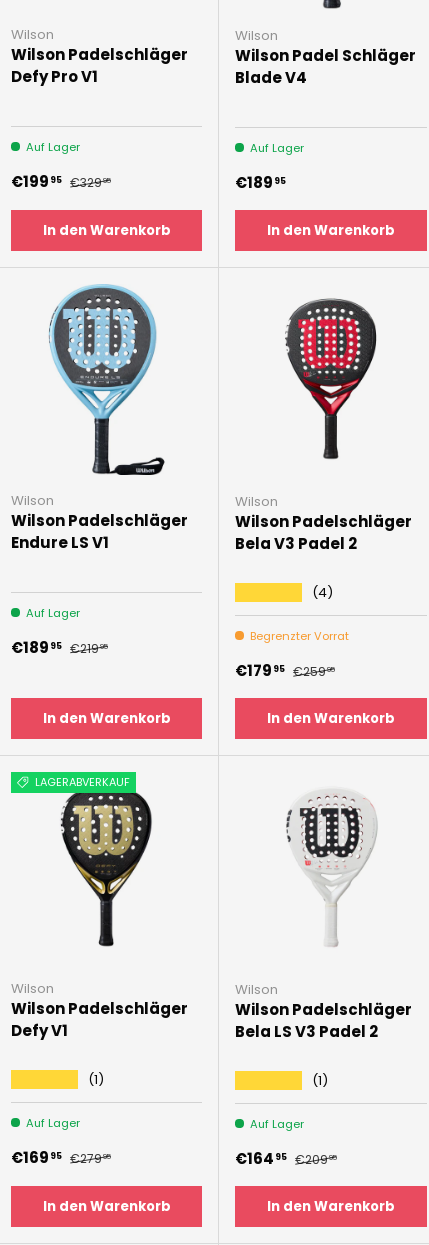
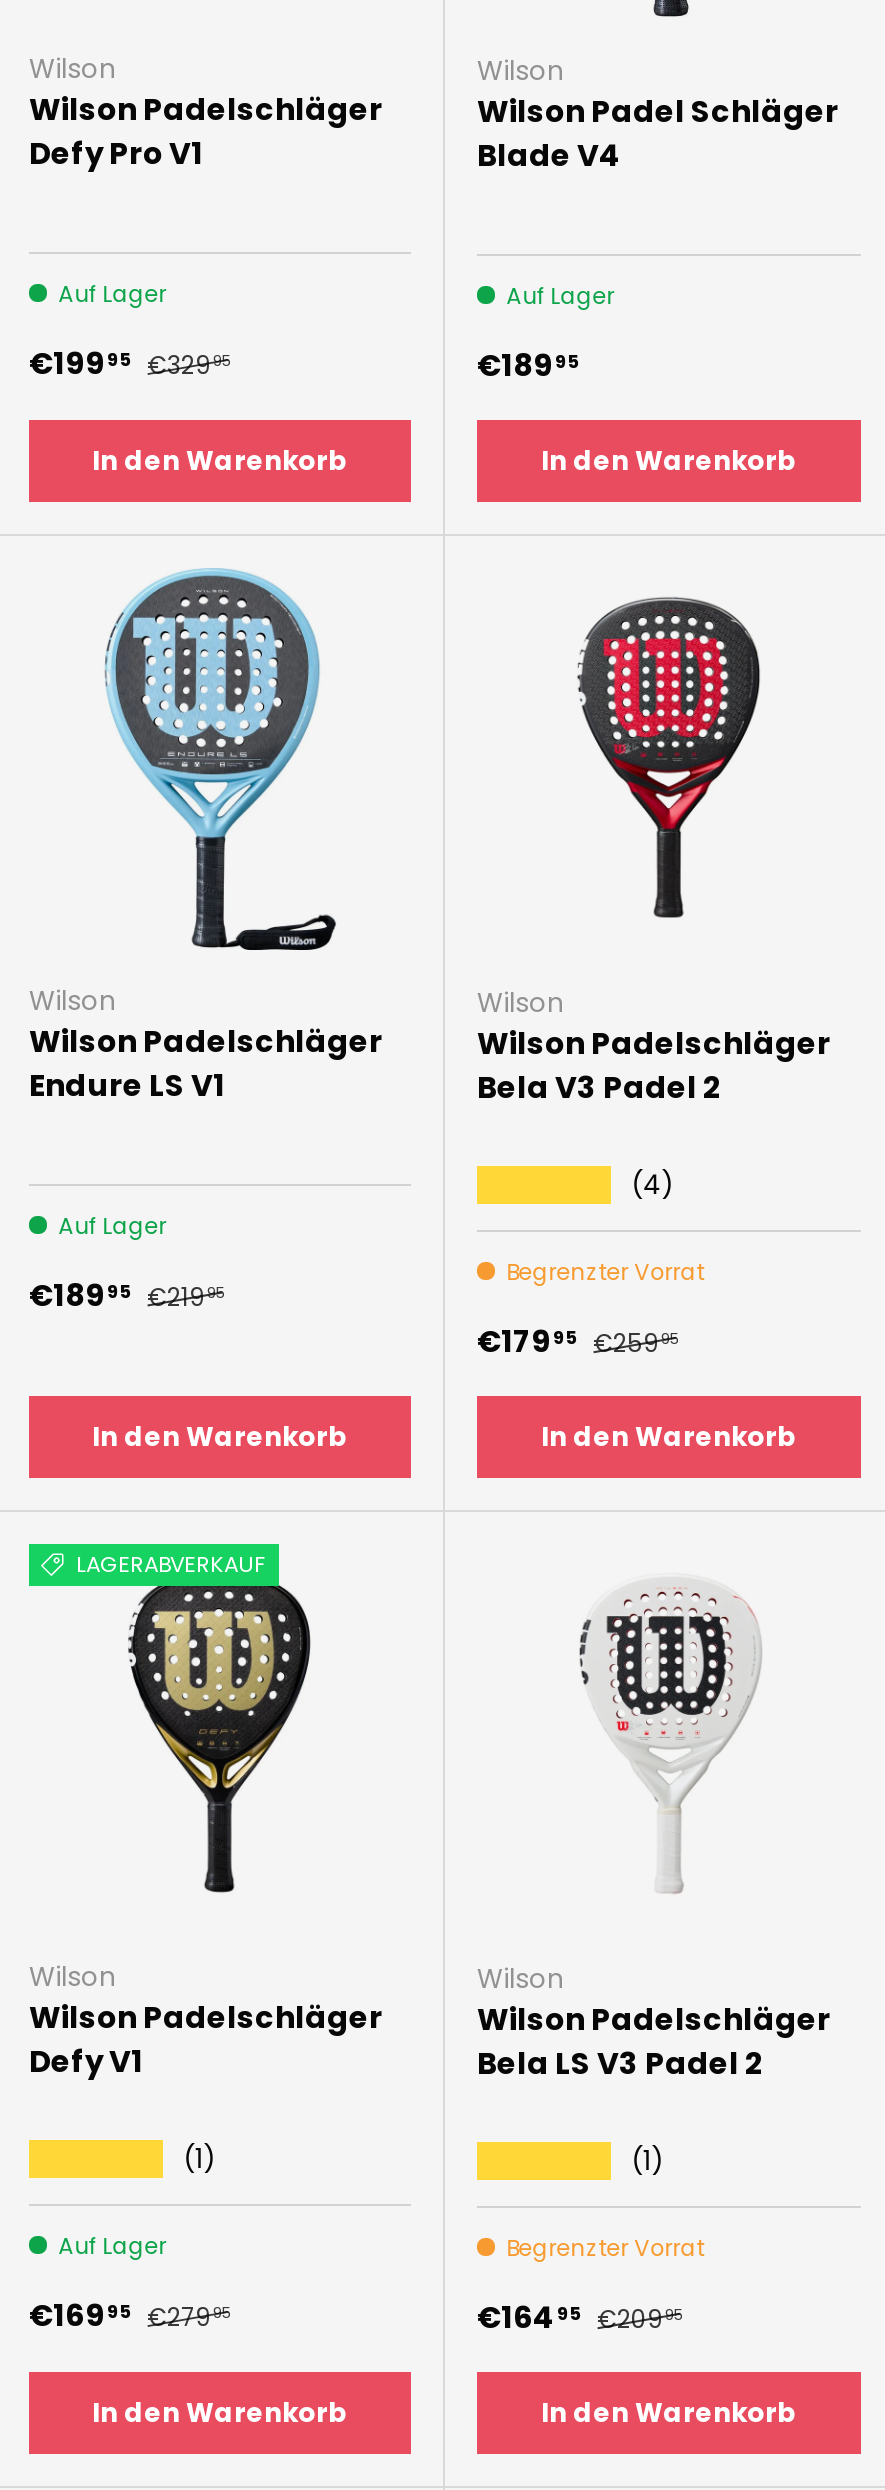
[250,1116,304,1132] Auf Lager -> [506,2232,704,2264] Begrenzter Vorrat

